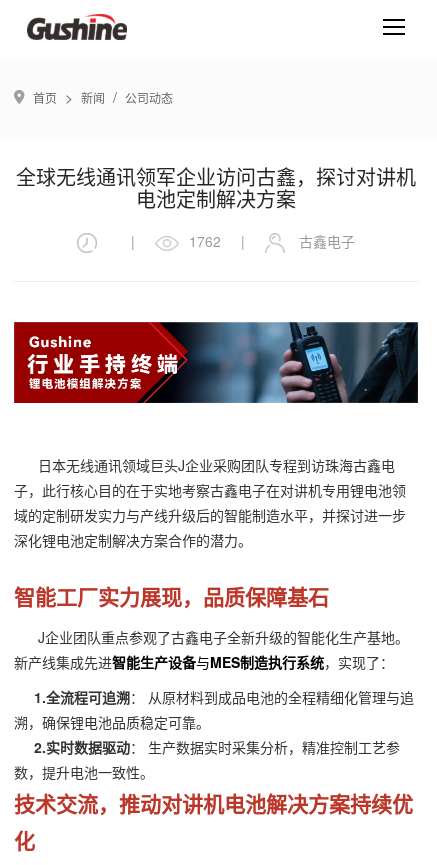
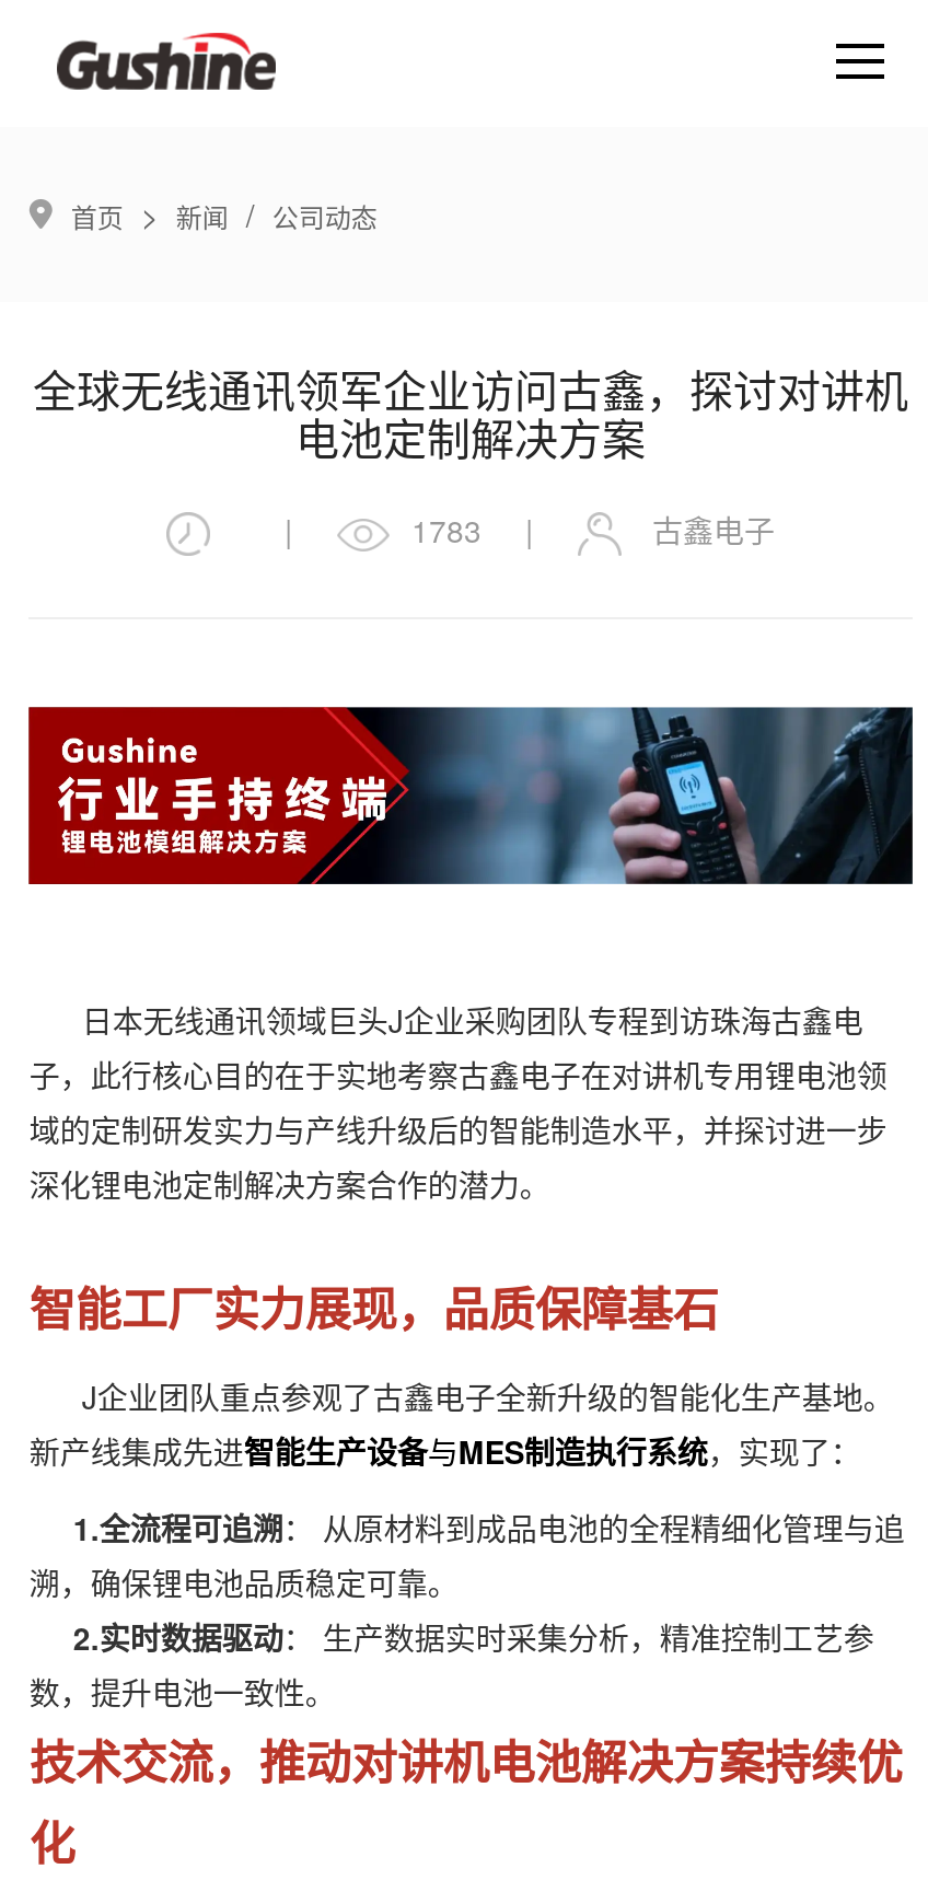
[189,231,221,251] 1762 -> [411,508,482,552] 1783

